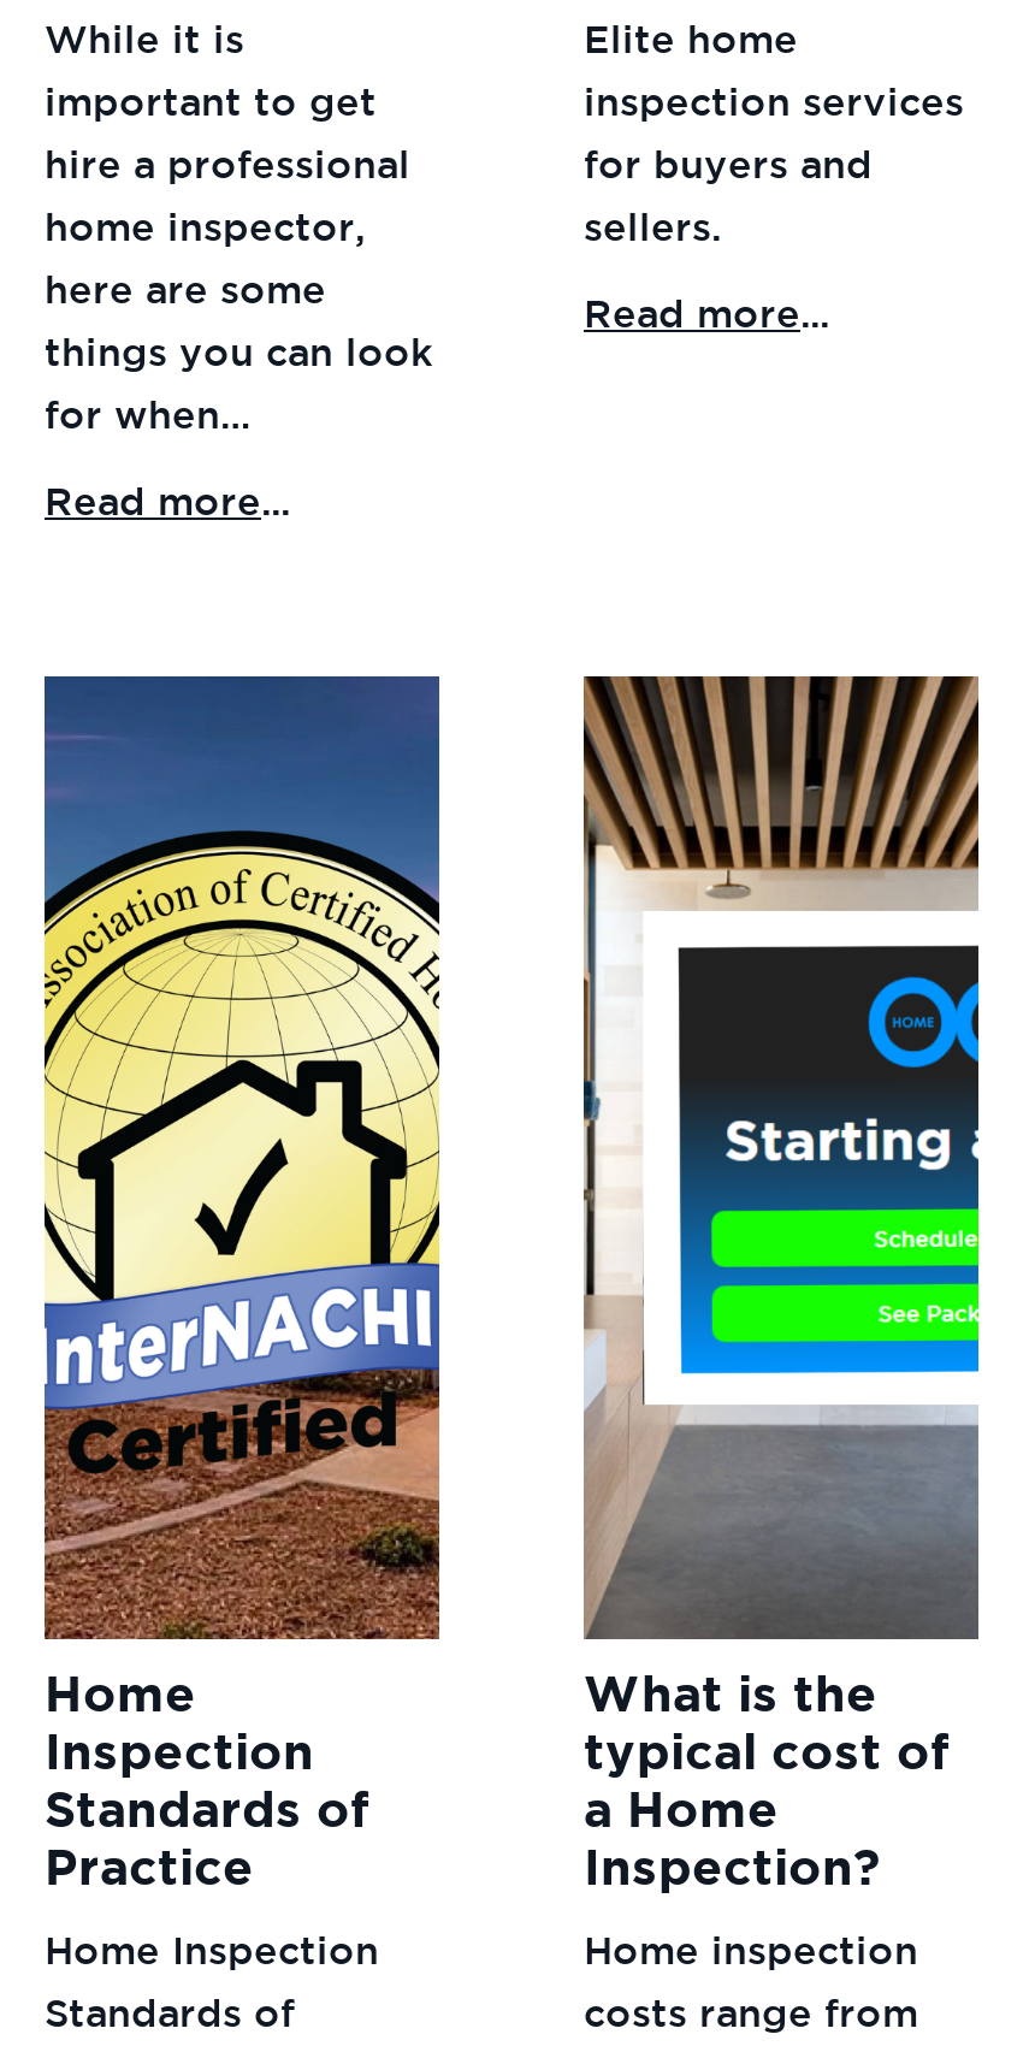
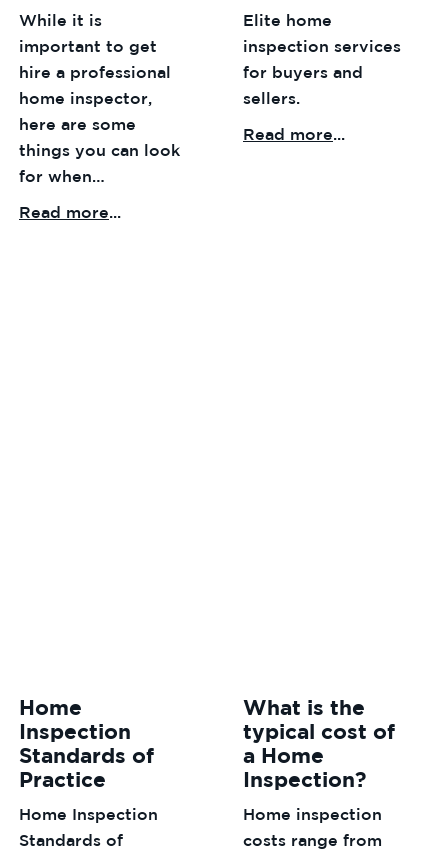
[42,674,442,1642] [image] -> none
[581,674,981,1642] [image] -> none

